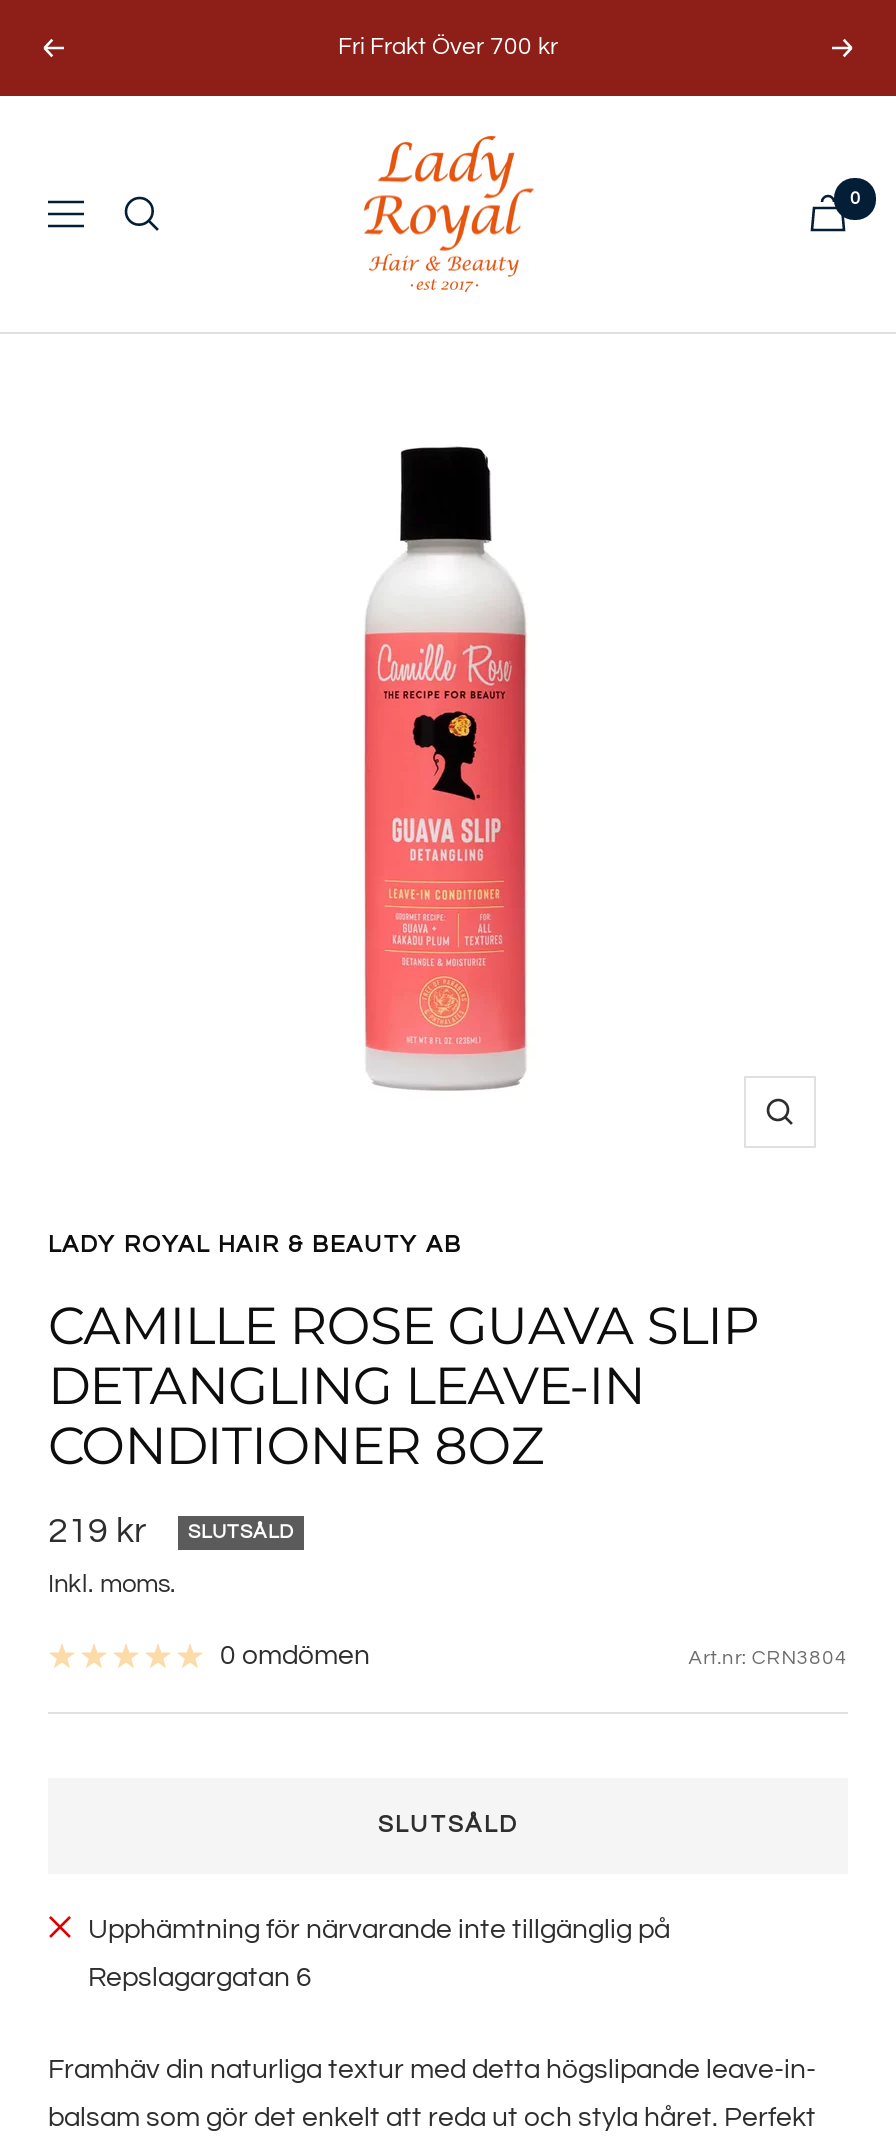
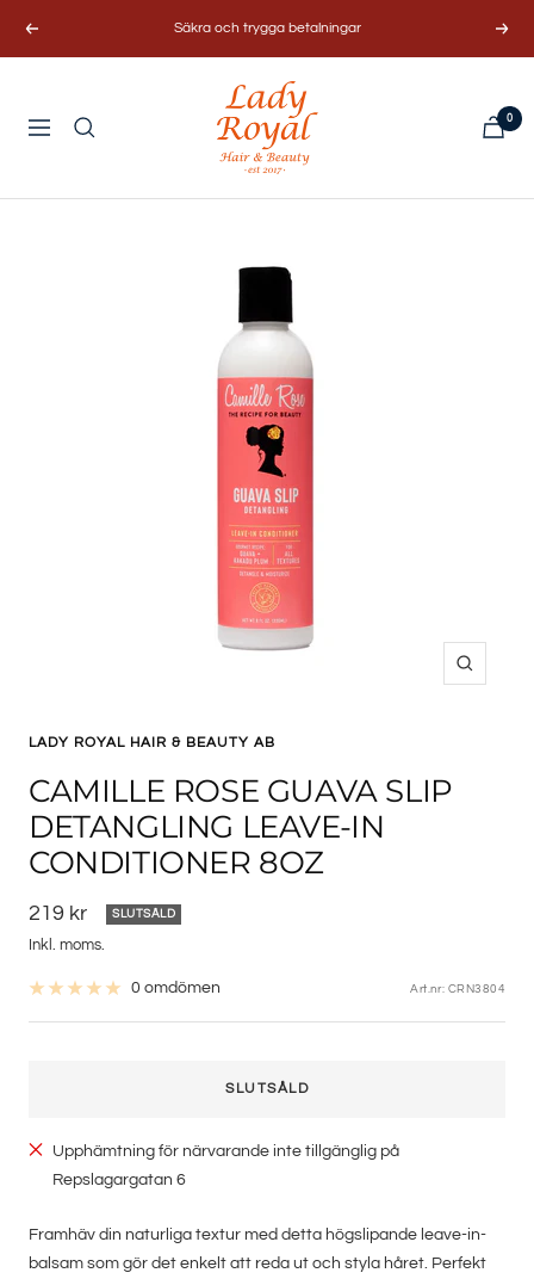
[338,34,558,60] Fri Frakt Över 700 kr -> [173,20,361,36] Säkra och trygga betalningar

